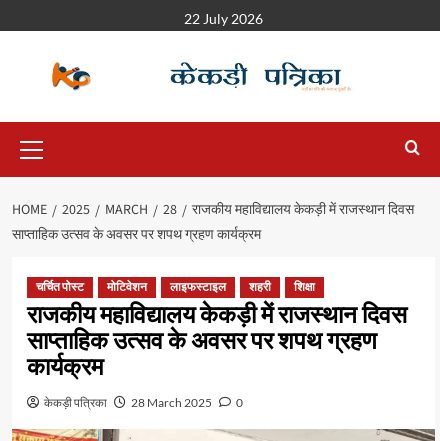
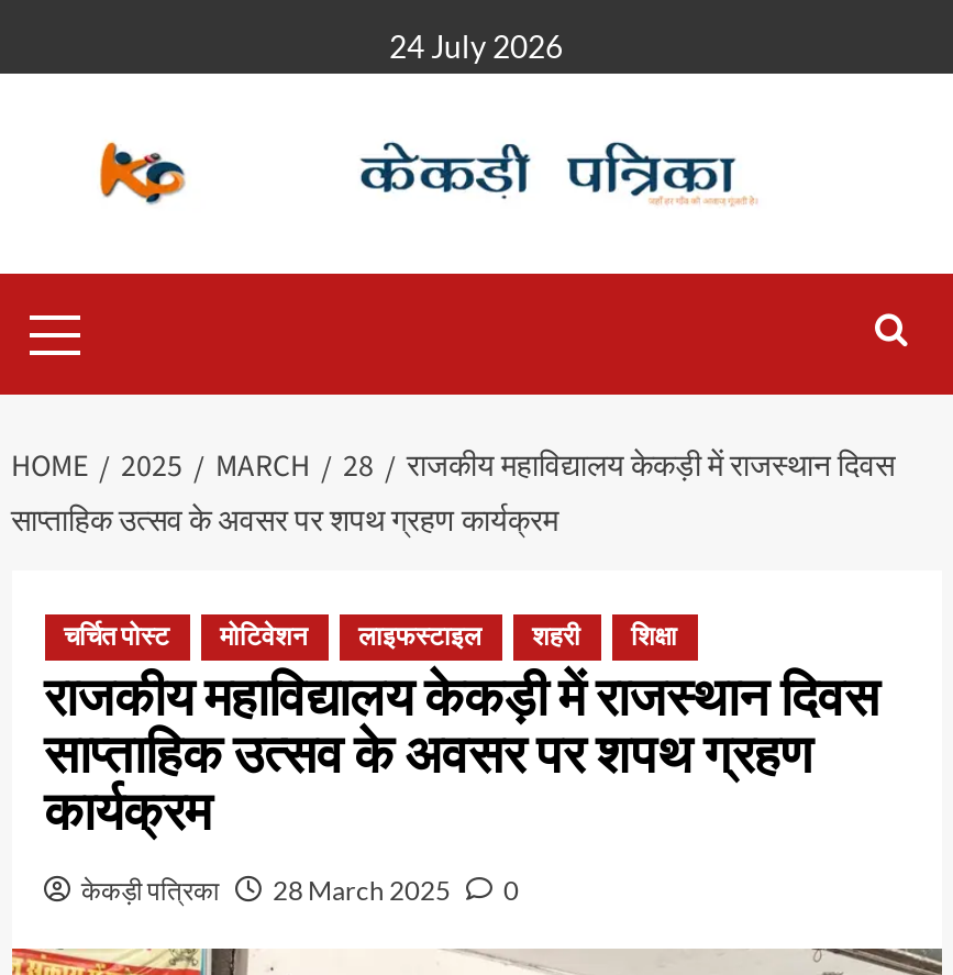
[183,10,262,27] 22 July 2026 -> [389,27,563,65] 24 July 2026

